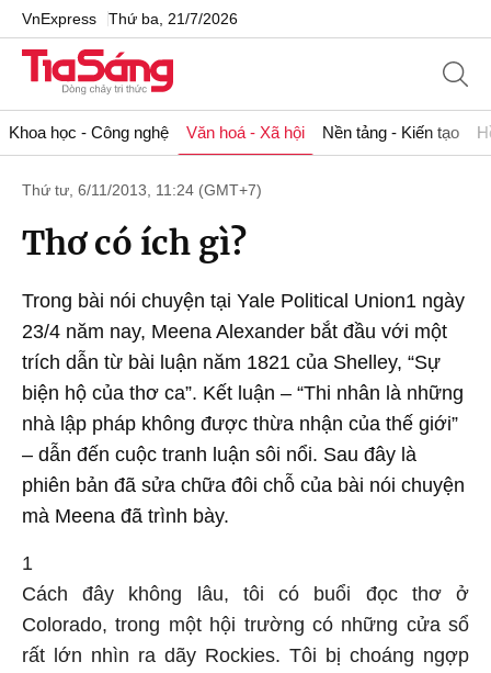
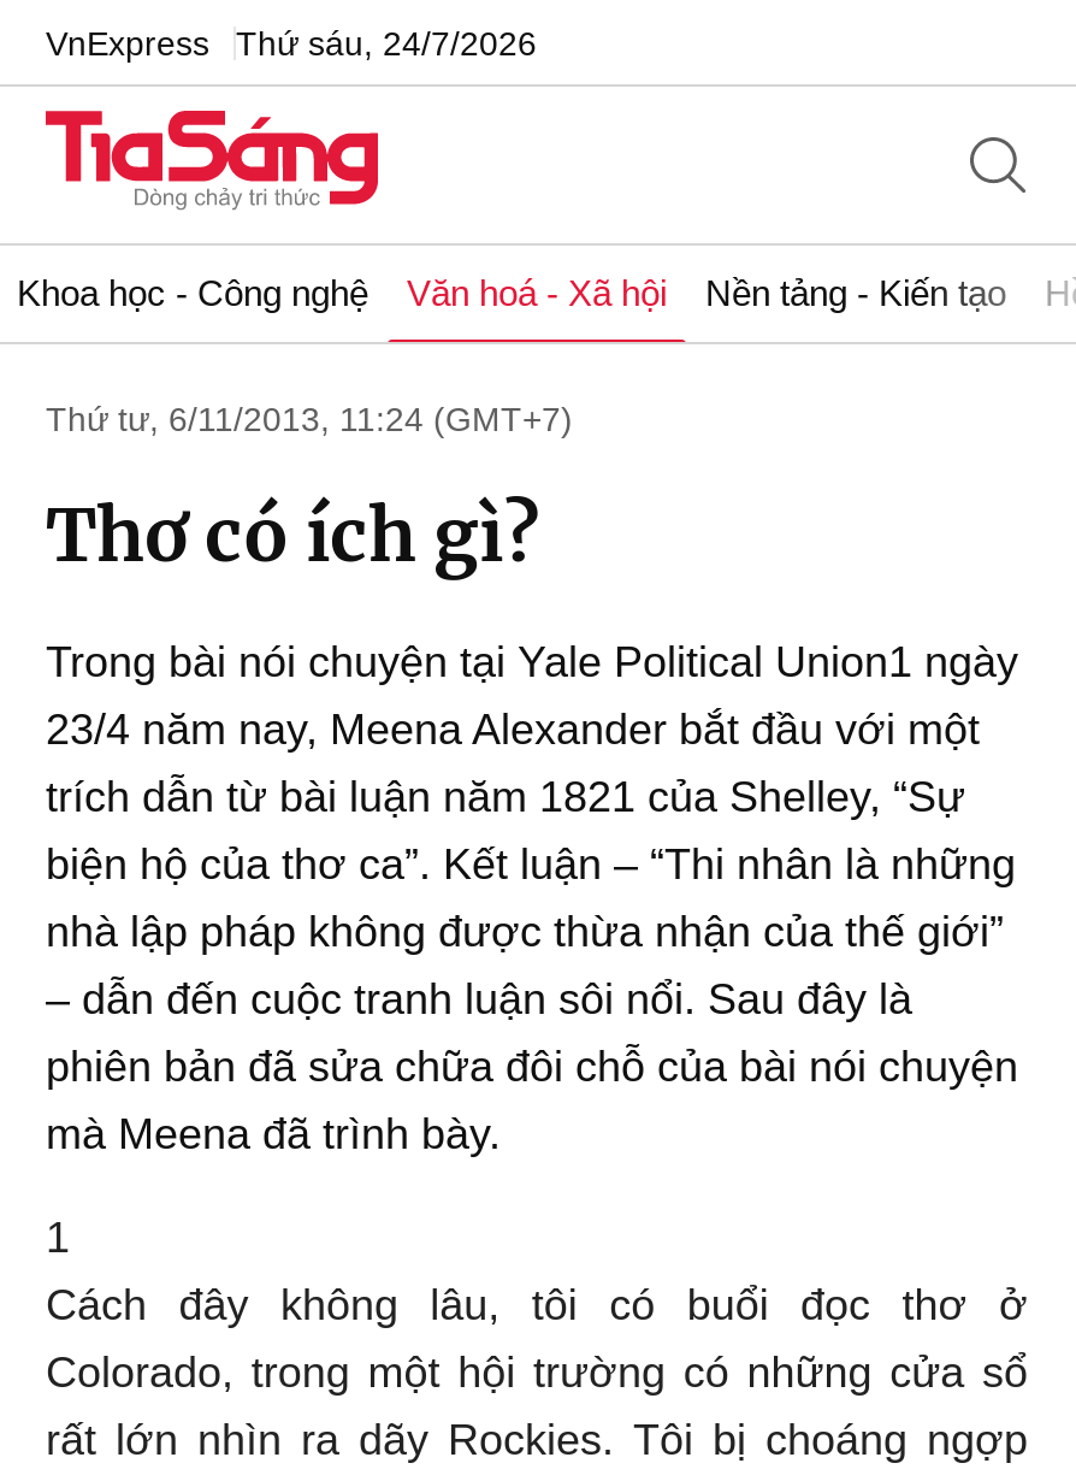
[22,9,238,27] VnExpress Thứ ba, 21/7/2026 -> [46,23,537,61] VnExpress Thứ sáu, 24/7/2026

